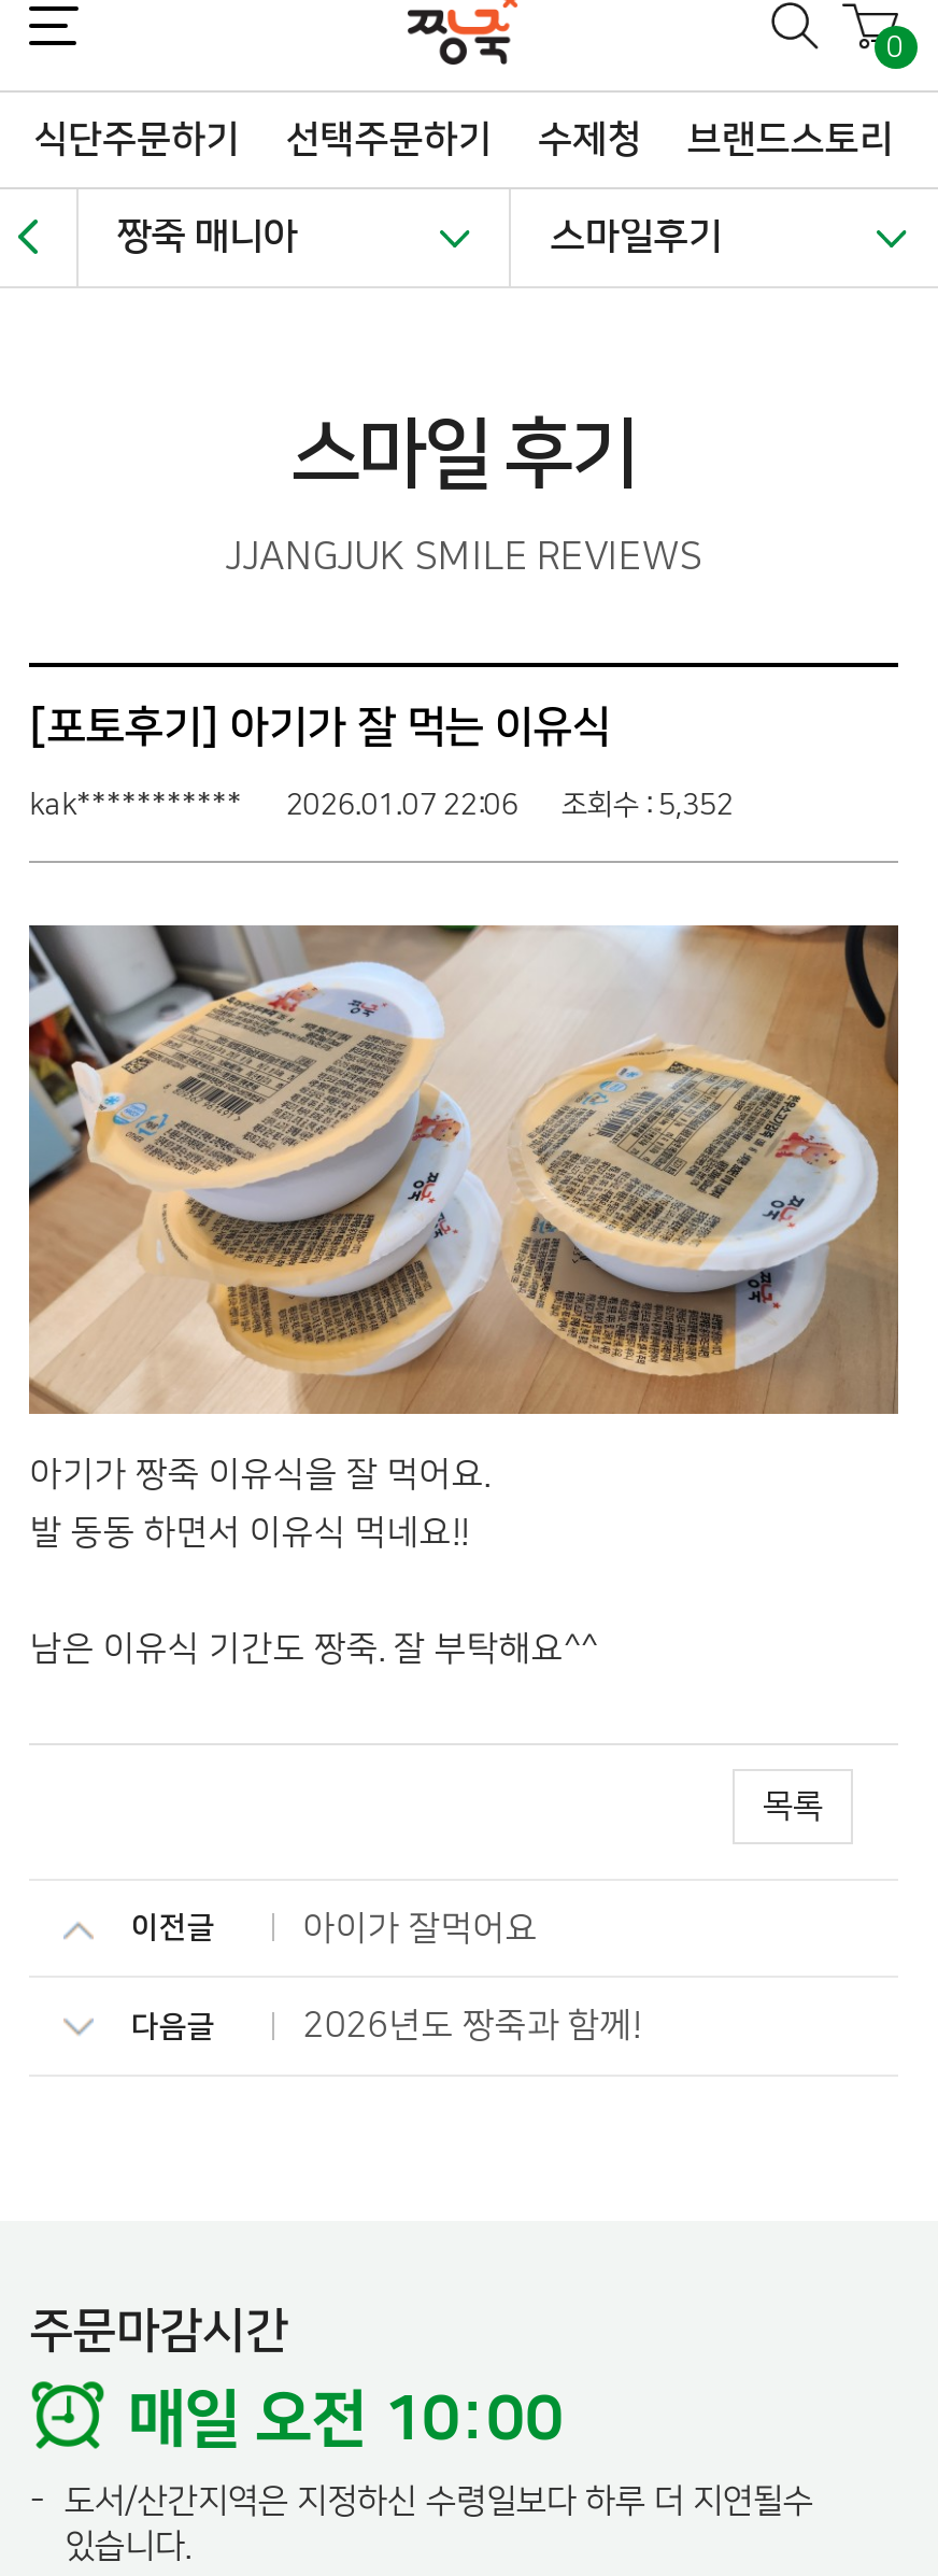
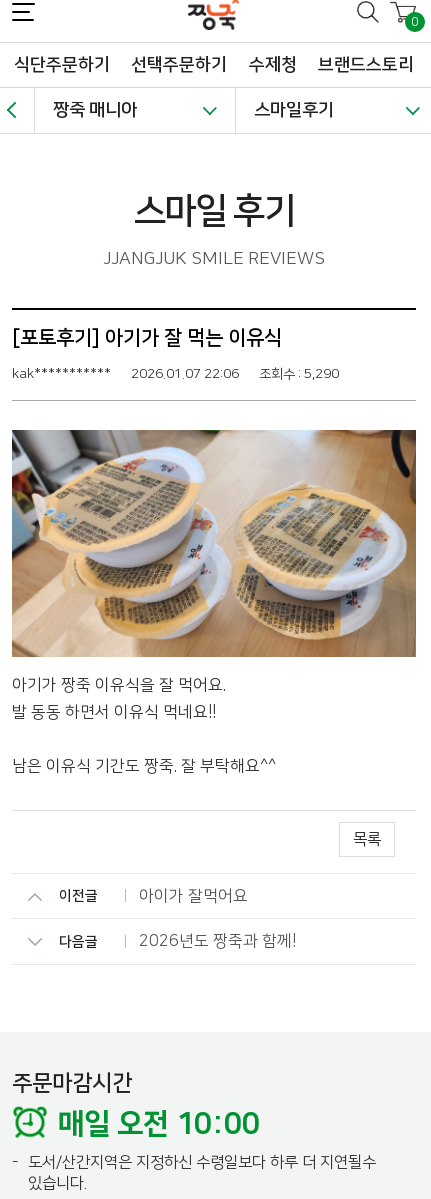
[561,789,733,819] 조회수 : 5,352 -> [259,367,339,381] 조회수 : 5,290

